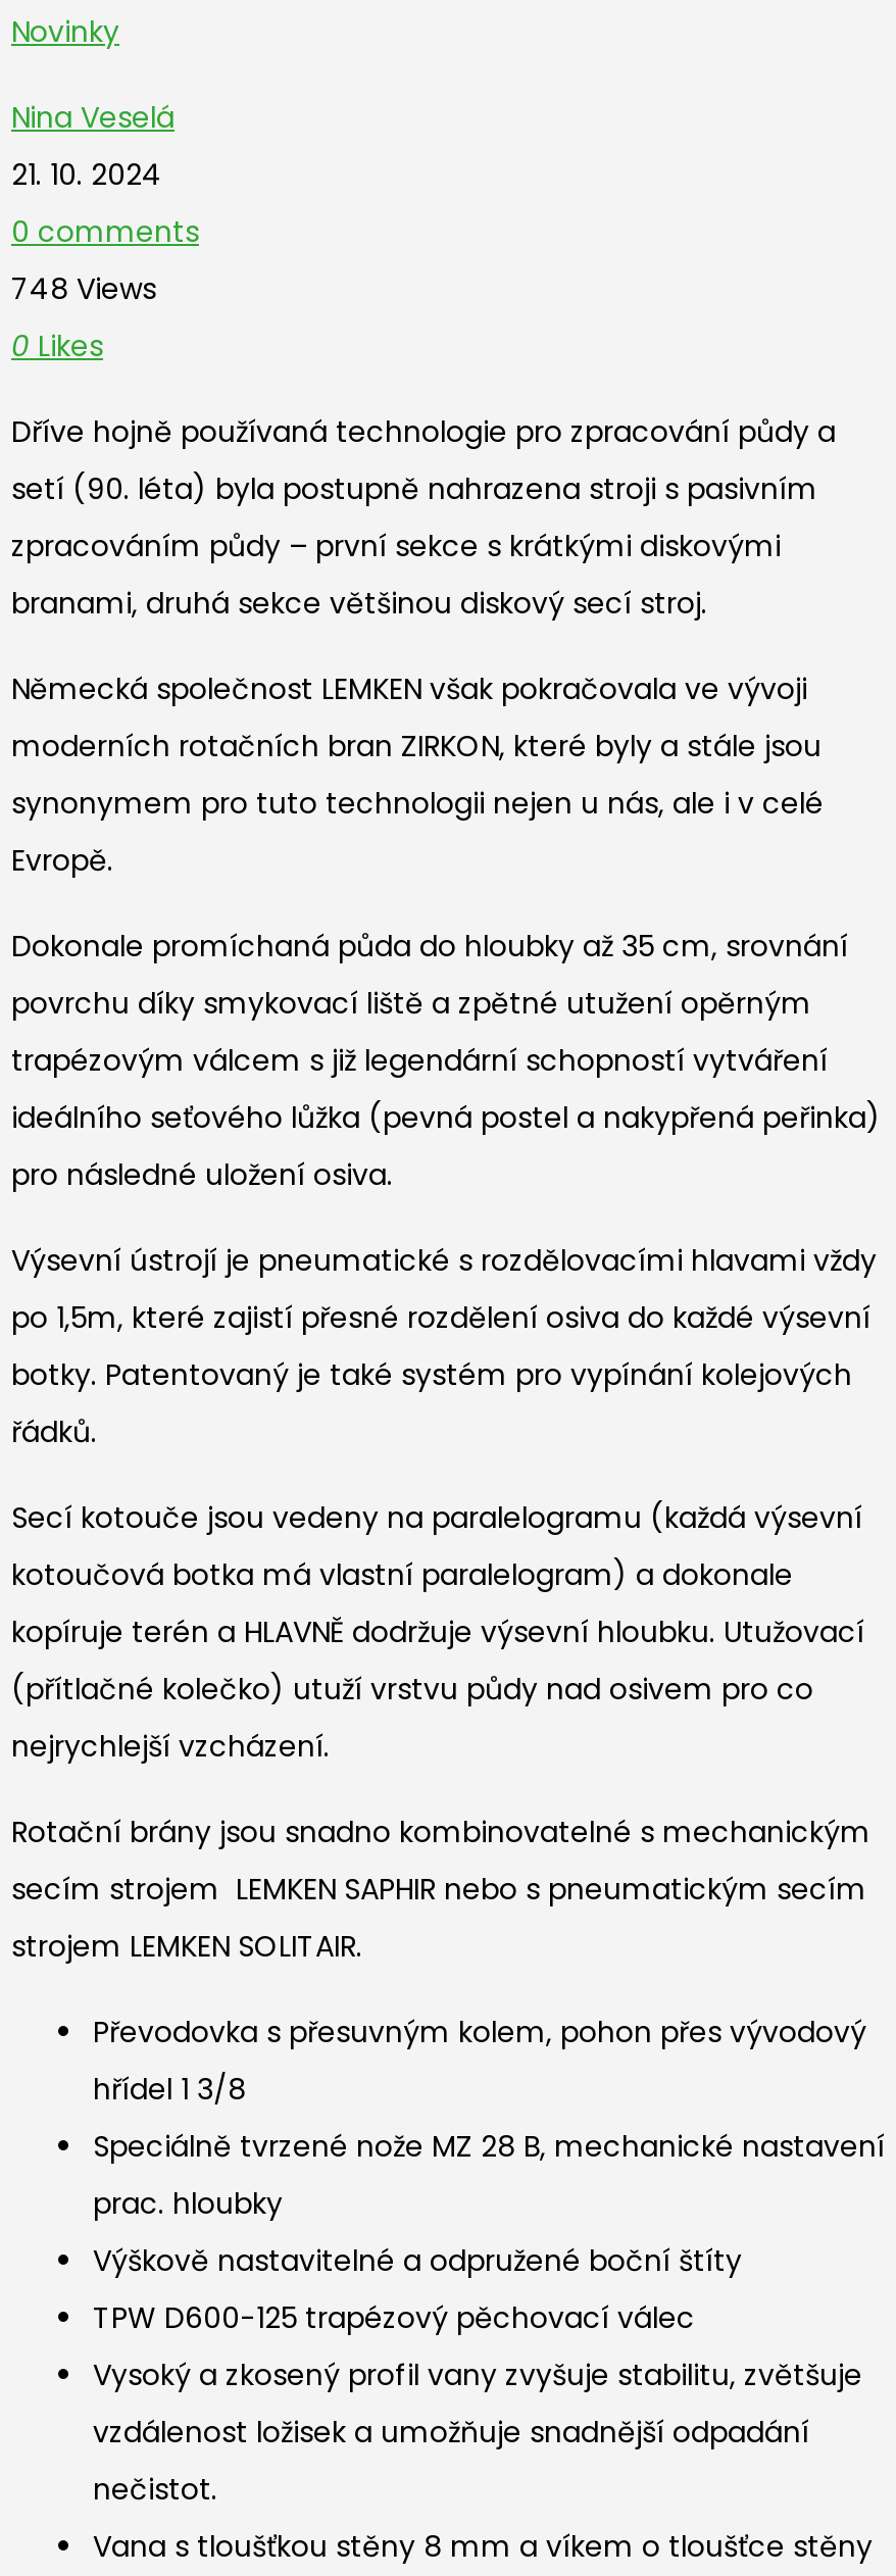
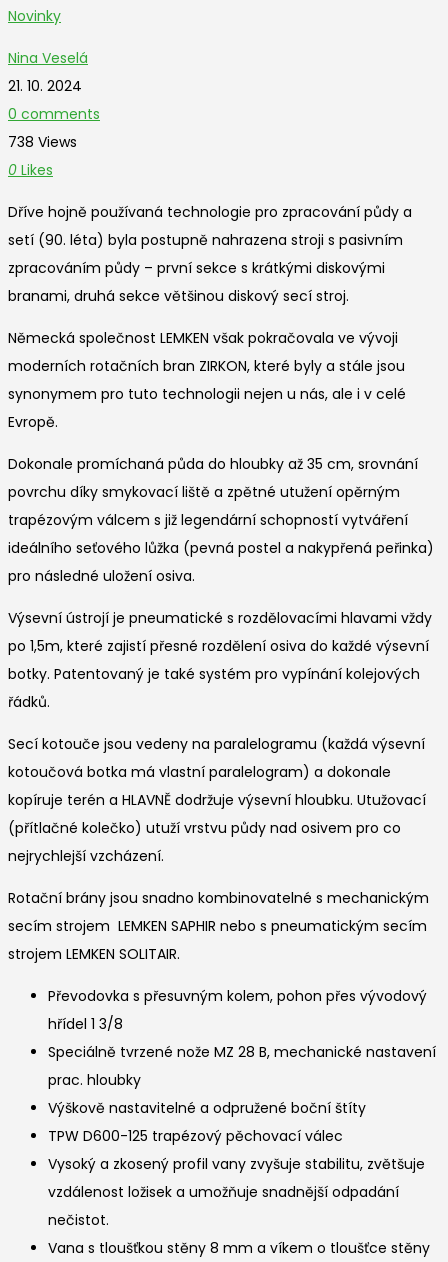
[11,268,156,309] 748 Views -> [8,131,77,151] 738 Views

